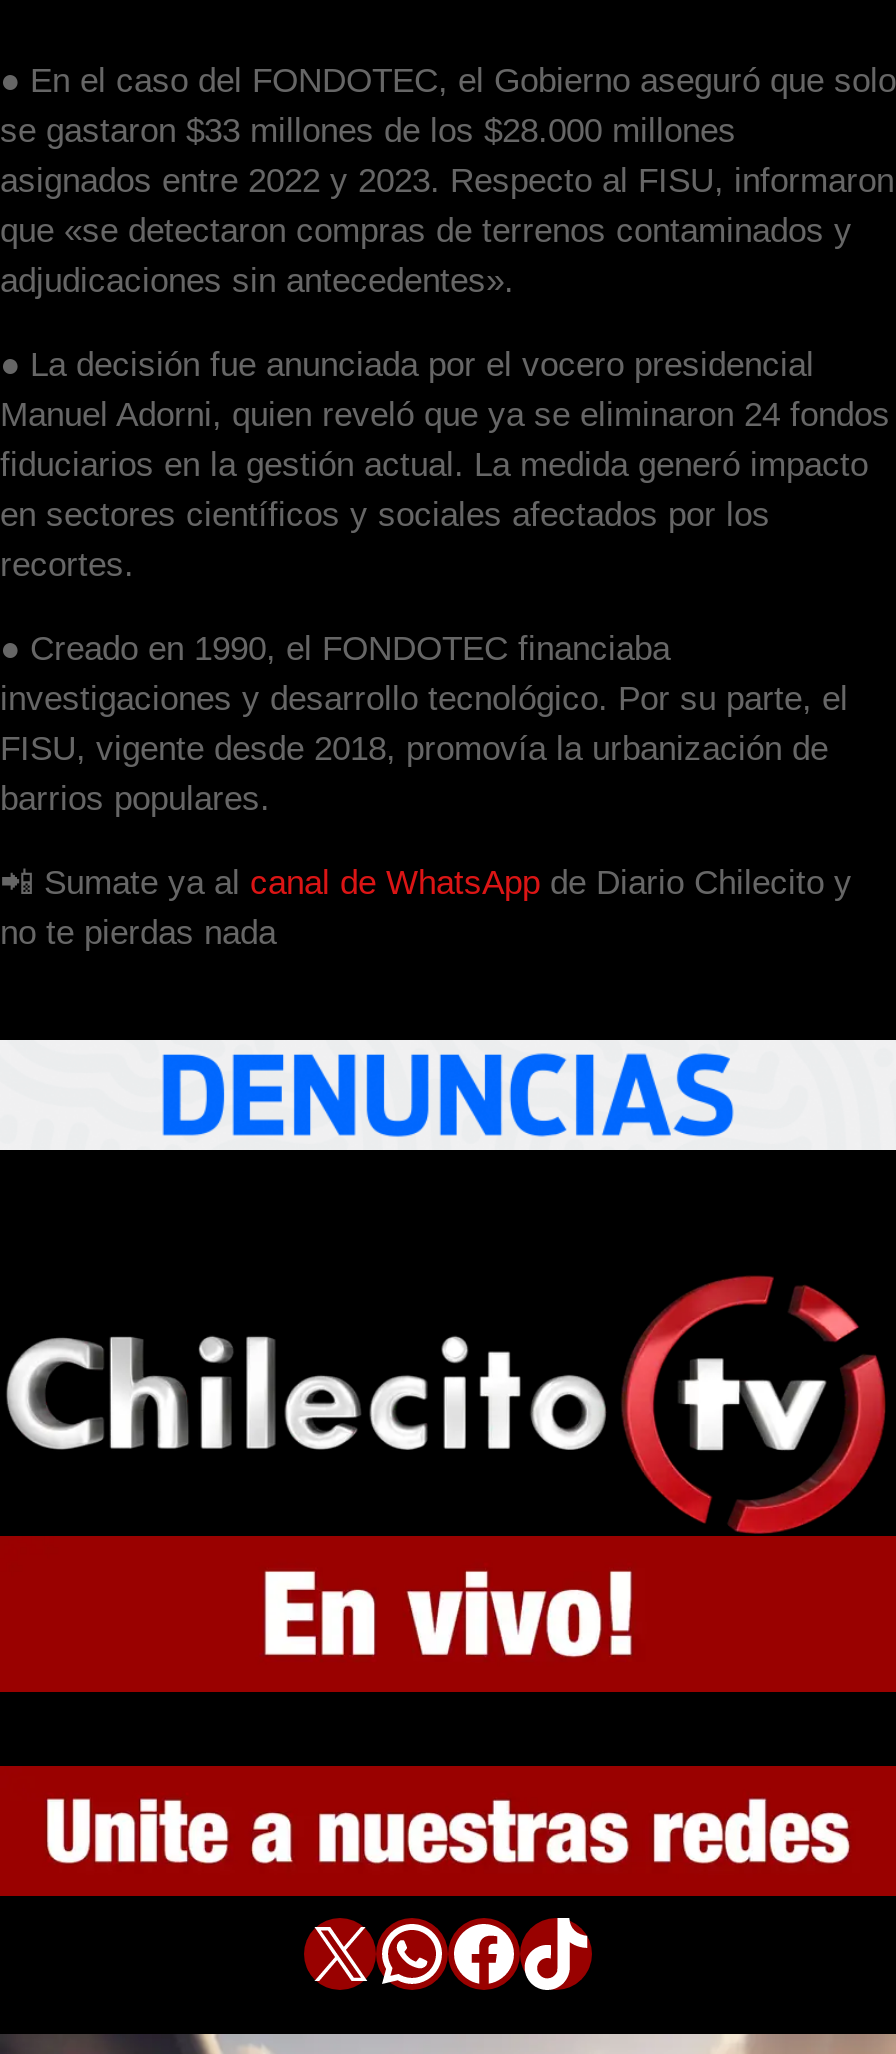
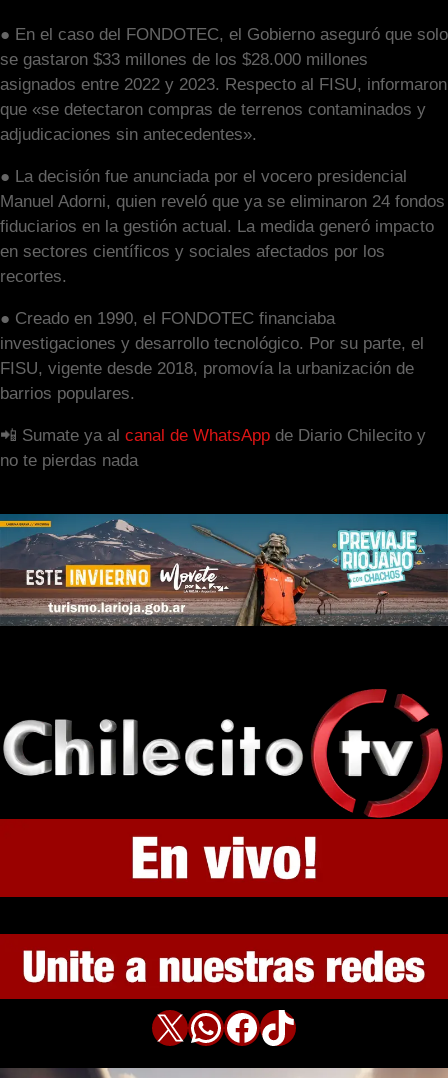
[6,1037,890,1151] [image] -> [3,514,445,626] [image]

